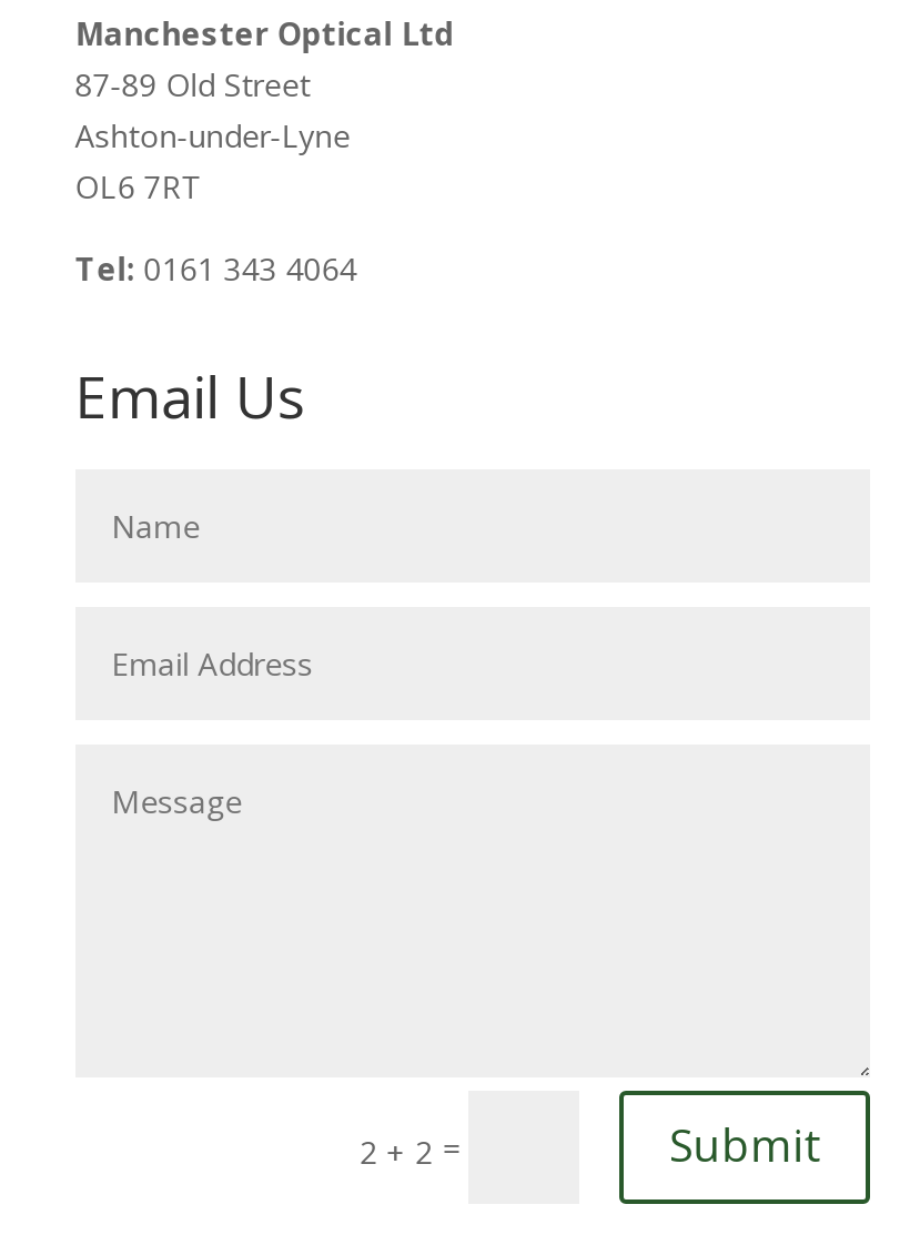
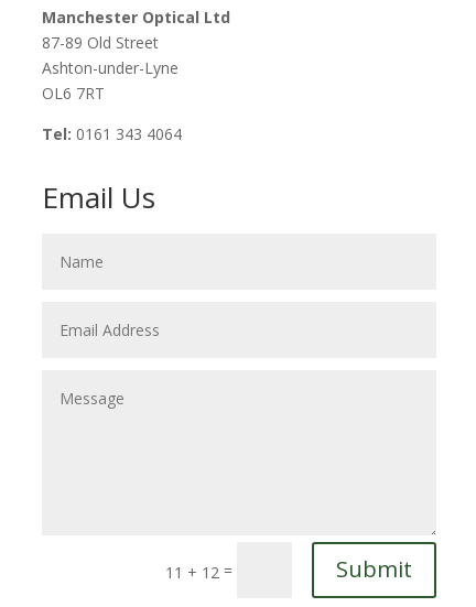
[360,1125,469,1171] 2 + 2 = -> [165,559,237,582] 11 + 12 =

